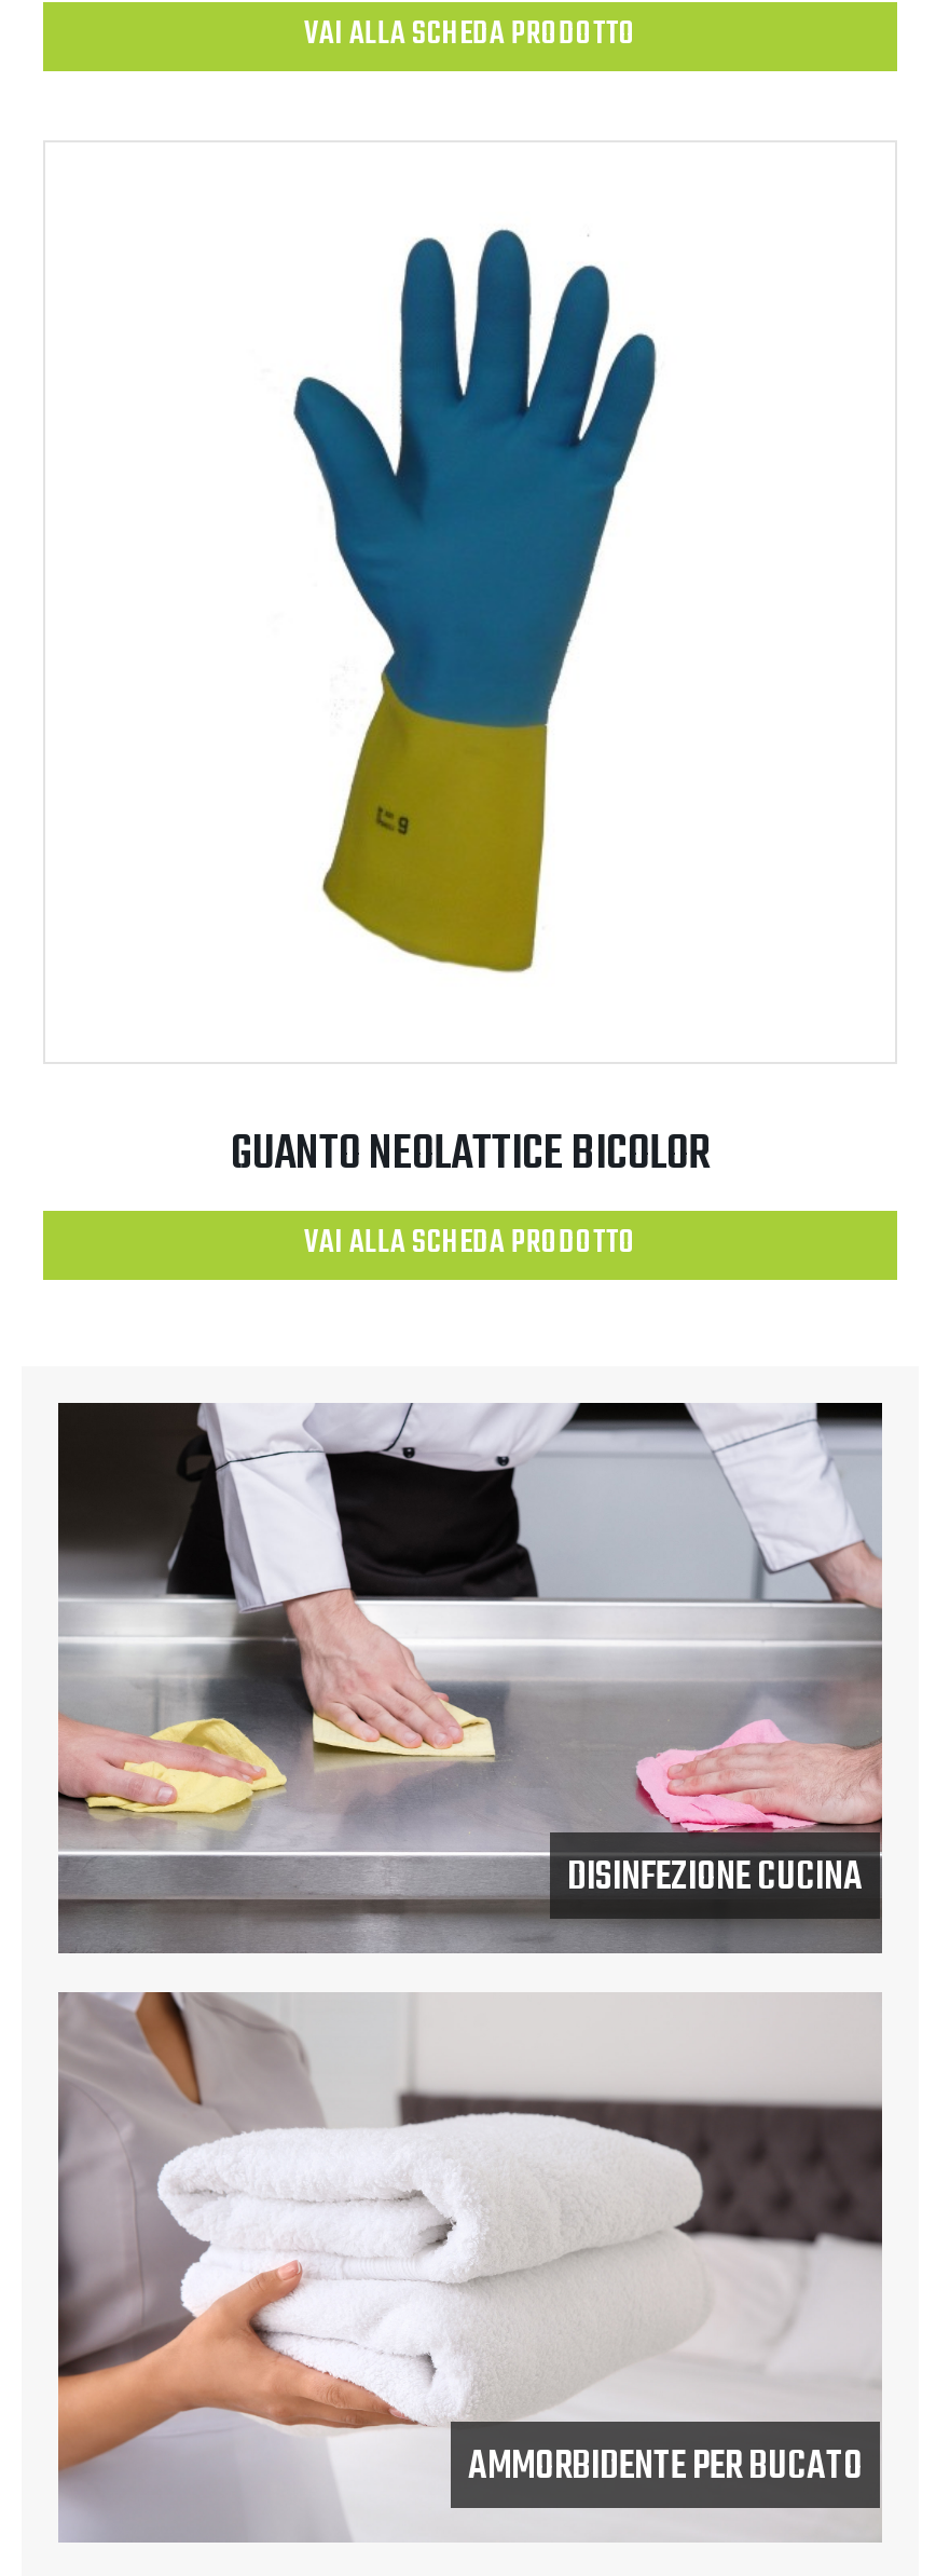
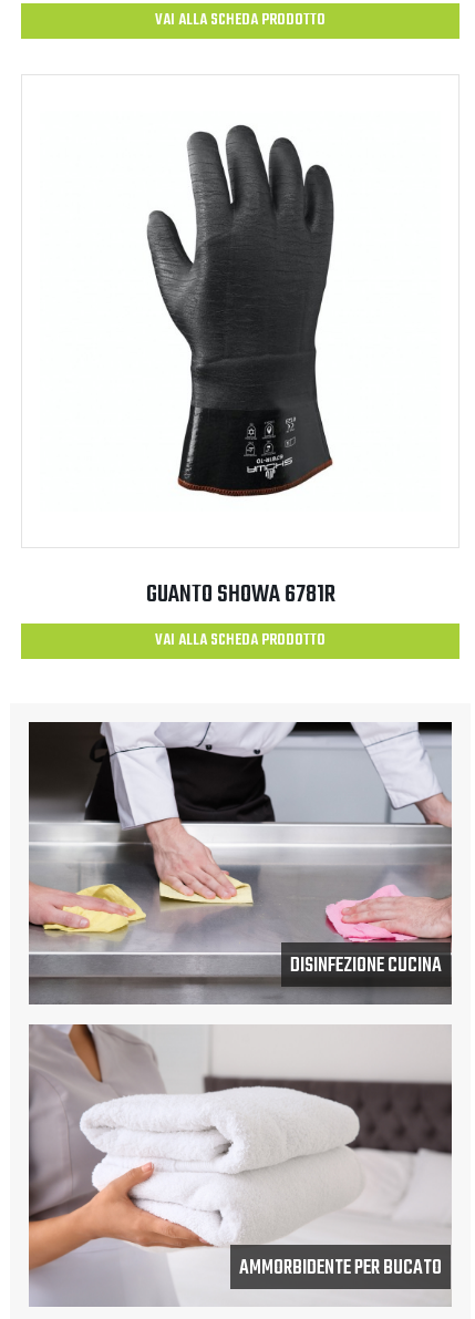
[289,227,658,973] [image] -> [146,120,335,501] [image]
[231,1118,710,1191] GUANTO NEOLATTICE BICOLOR -> [146,576,335,613] GUANTO SHOWA 6781R

